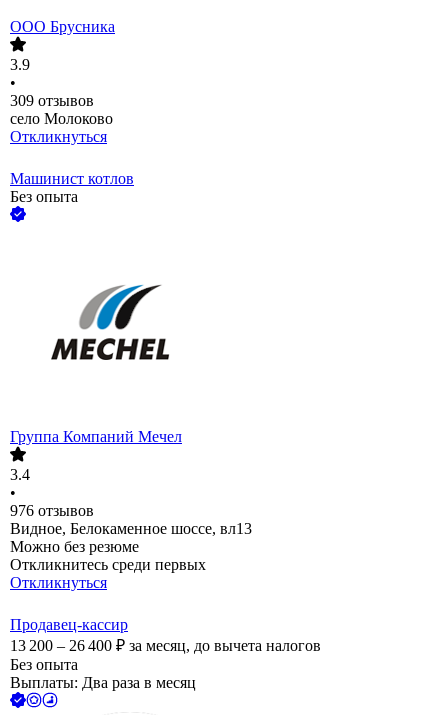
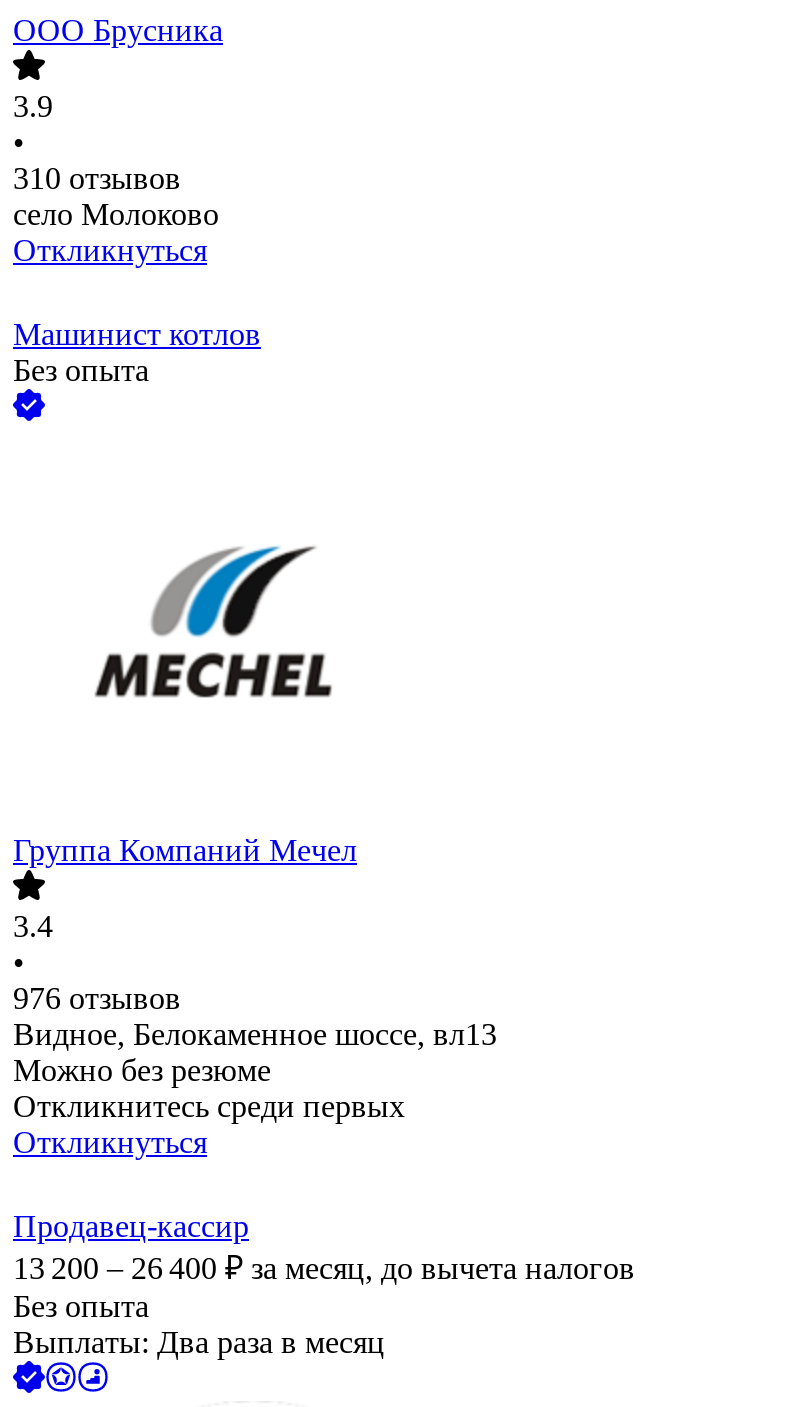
[10,92,94,109] 309 отзывов -> [13,162,181,196] 310 отзывов

